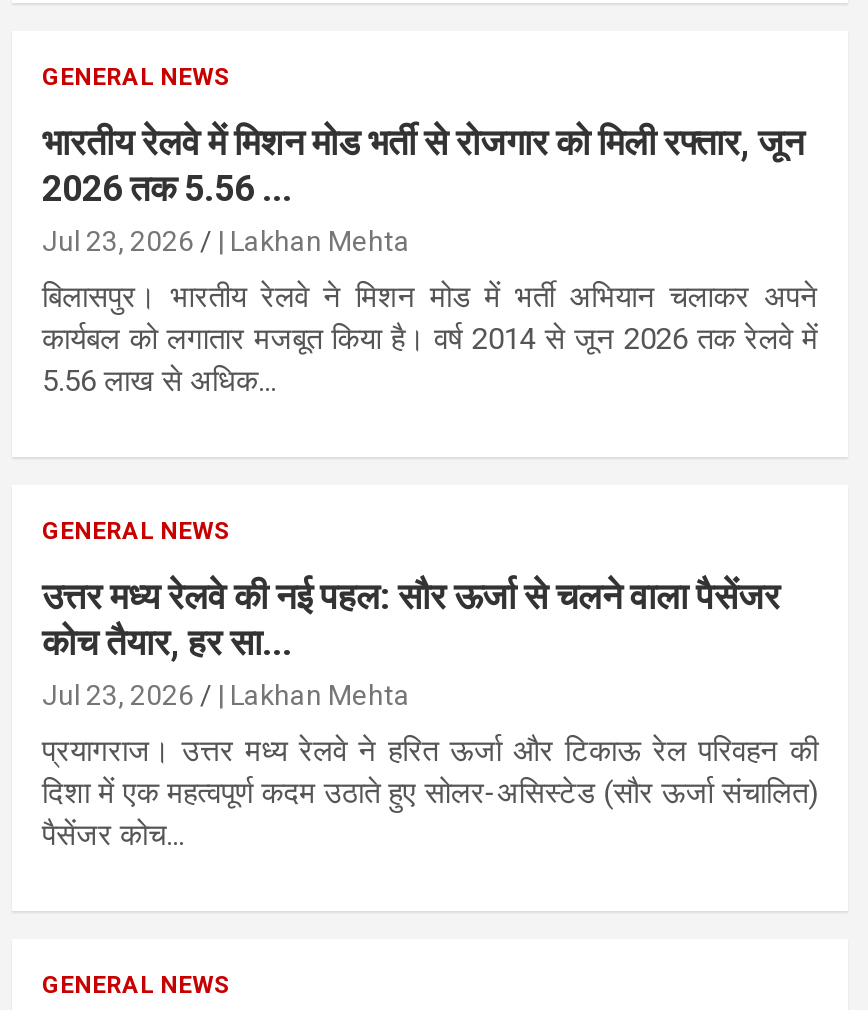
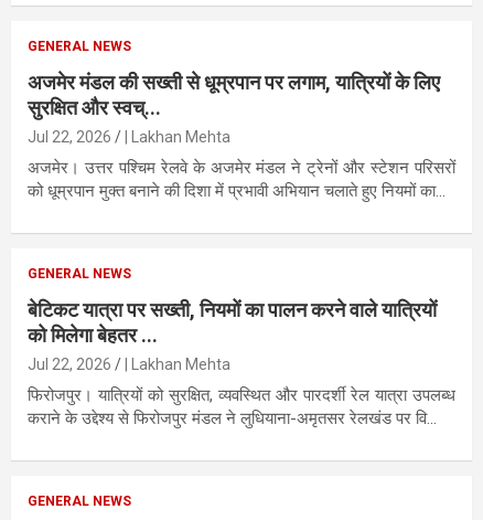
[42,121,804,257] भारतीय रेलवे में मिशन मोड भर्ती से रोजगार को मिली रफ्तार, जून | 2026 तक 5.56 ... | Jul 23, 2026 -> [28,70,440,146] अजमेर मंडल की सख्ती से धूम्रपान पर लगाम, यात्रियों के लिए | सुरक्षित और स्वच्... | Jul 22, 2026
[42,279,818,399] बिलासपुर। भारतीय रेलवे ने मिशन मोड में भर्ती अभियान चलाकर अपने | कार्यबल को लगातार मजबूत किया है। वर्ष 2014 से जून 2026 तक रेलवे में | 5.56 लाख से अधिक... -> [28,158,455,201] अजमेर। उत्तर पश्चिम रेलवे के अजमेर मंडल ने ट्रेनों और स्टेशन परिसरों | को धूम्रपान मुक्त बनाने की दिशा में प्रभावी अभियान चलाते हुए नियमों का...
[42,575,780,711] उत्तर मध्य रेलवे की नई पहल: सौर ऊर्जा से चलने वाला पैसेंजर | कोच तैयार, हर सा... | Jul 23, 2026 -> [28,298,437,373] बेटिकट यात्रा पर सख्ती, नियमों का पालन करने वाले यात्रियों | को मिलेगा बेहतर ... | Jul 22, 2026
[42,733,818,853] प्रयागराज। उत्तर मध्य रेलवे ने हरित ऊर्जा और टिकाऊ रेल परिवहन की | दिशा में एक महत्वपूर्ण कदम उठाते हुए सोलर-असिस्टेड (सौर ऊर्जा संचालित) | पैसेंजर कोच... -> [28,385,455,428] फिरोजपुर। यात्रियों को सुरक्षित, व्यवस्थित और पारदर्शी रेल यात्रा उपलब्ध | कराने के उद्देश्य से फिरोजपुर मंडल ने लुधियाना-अमृतसर रेलखंड पर वि...

